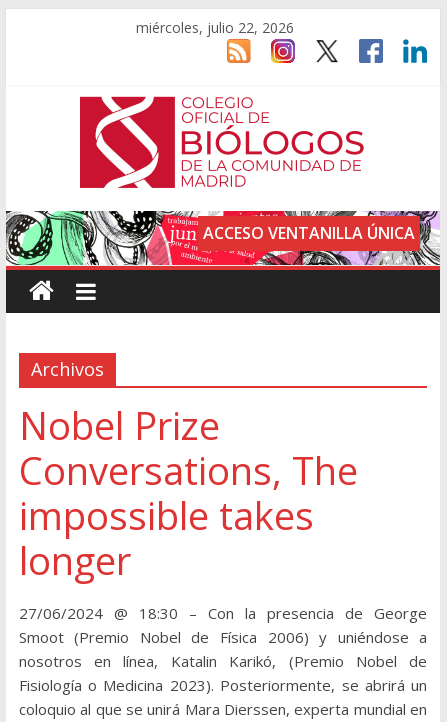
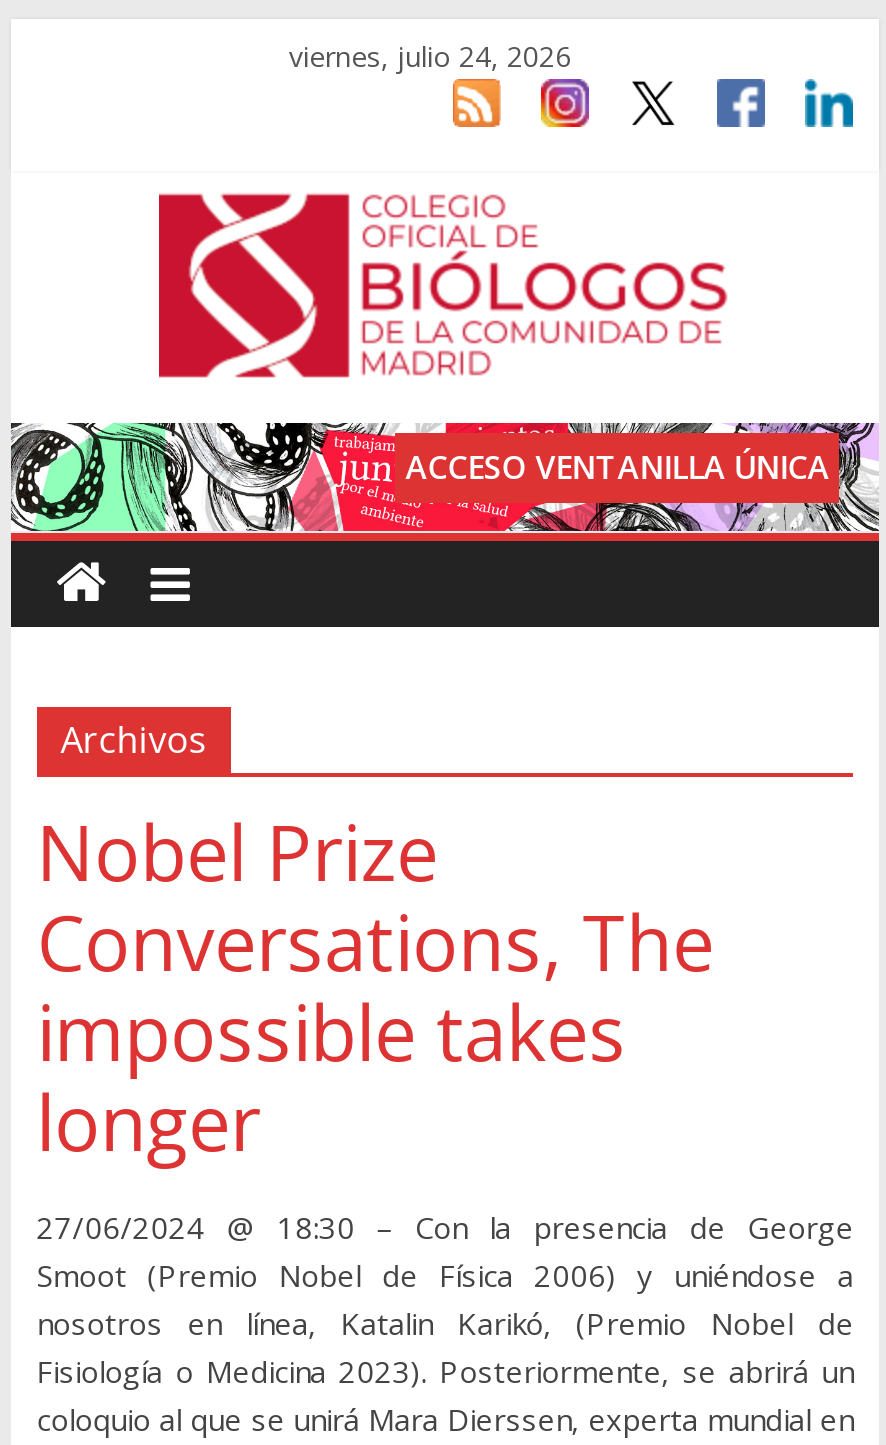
[136,18,294,37] miércoles, julio 22, 2026 -> [289,37,571,75] viernes, julio 24, 2026

